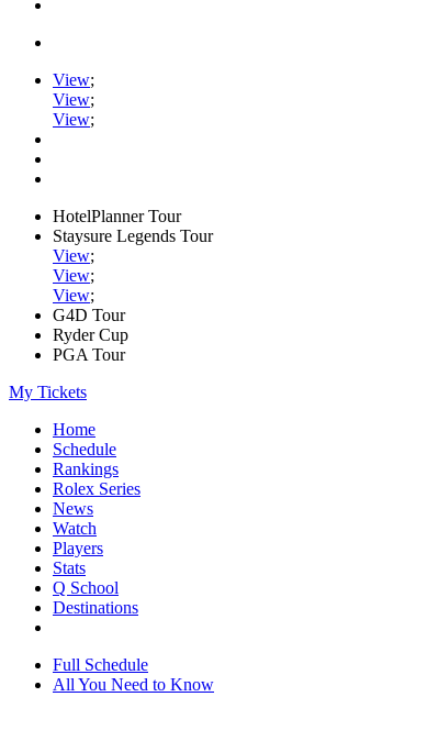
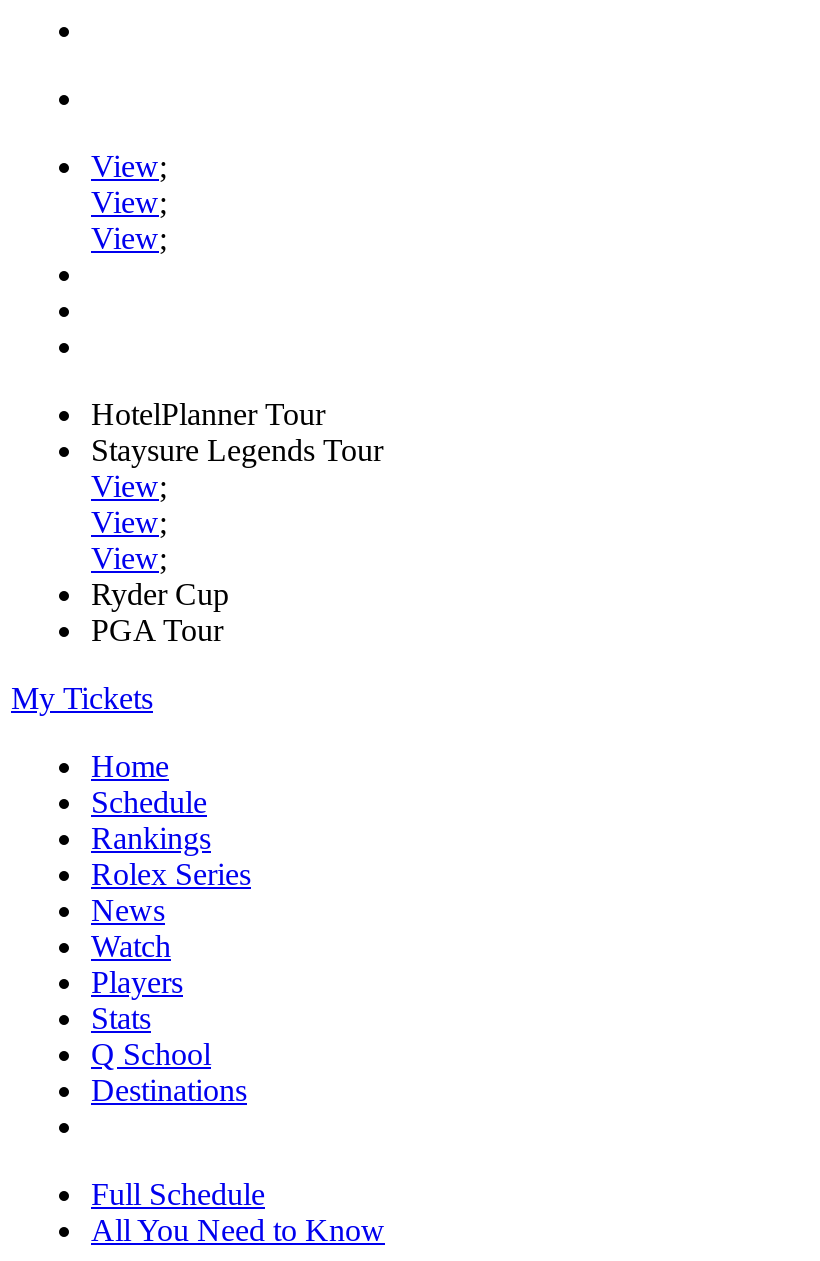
[53,306,125,324] G4D Tour -> none

